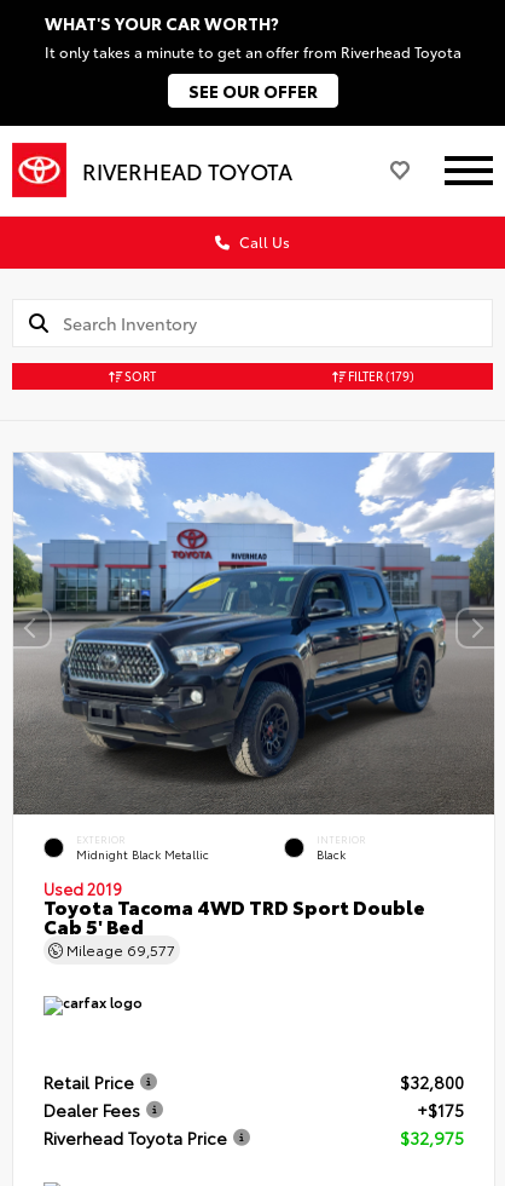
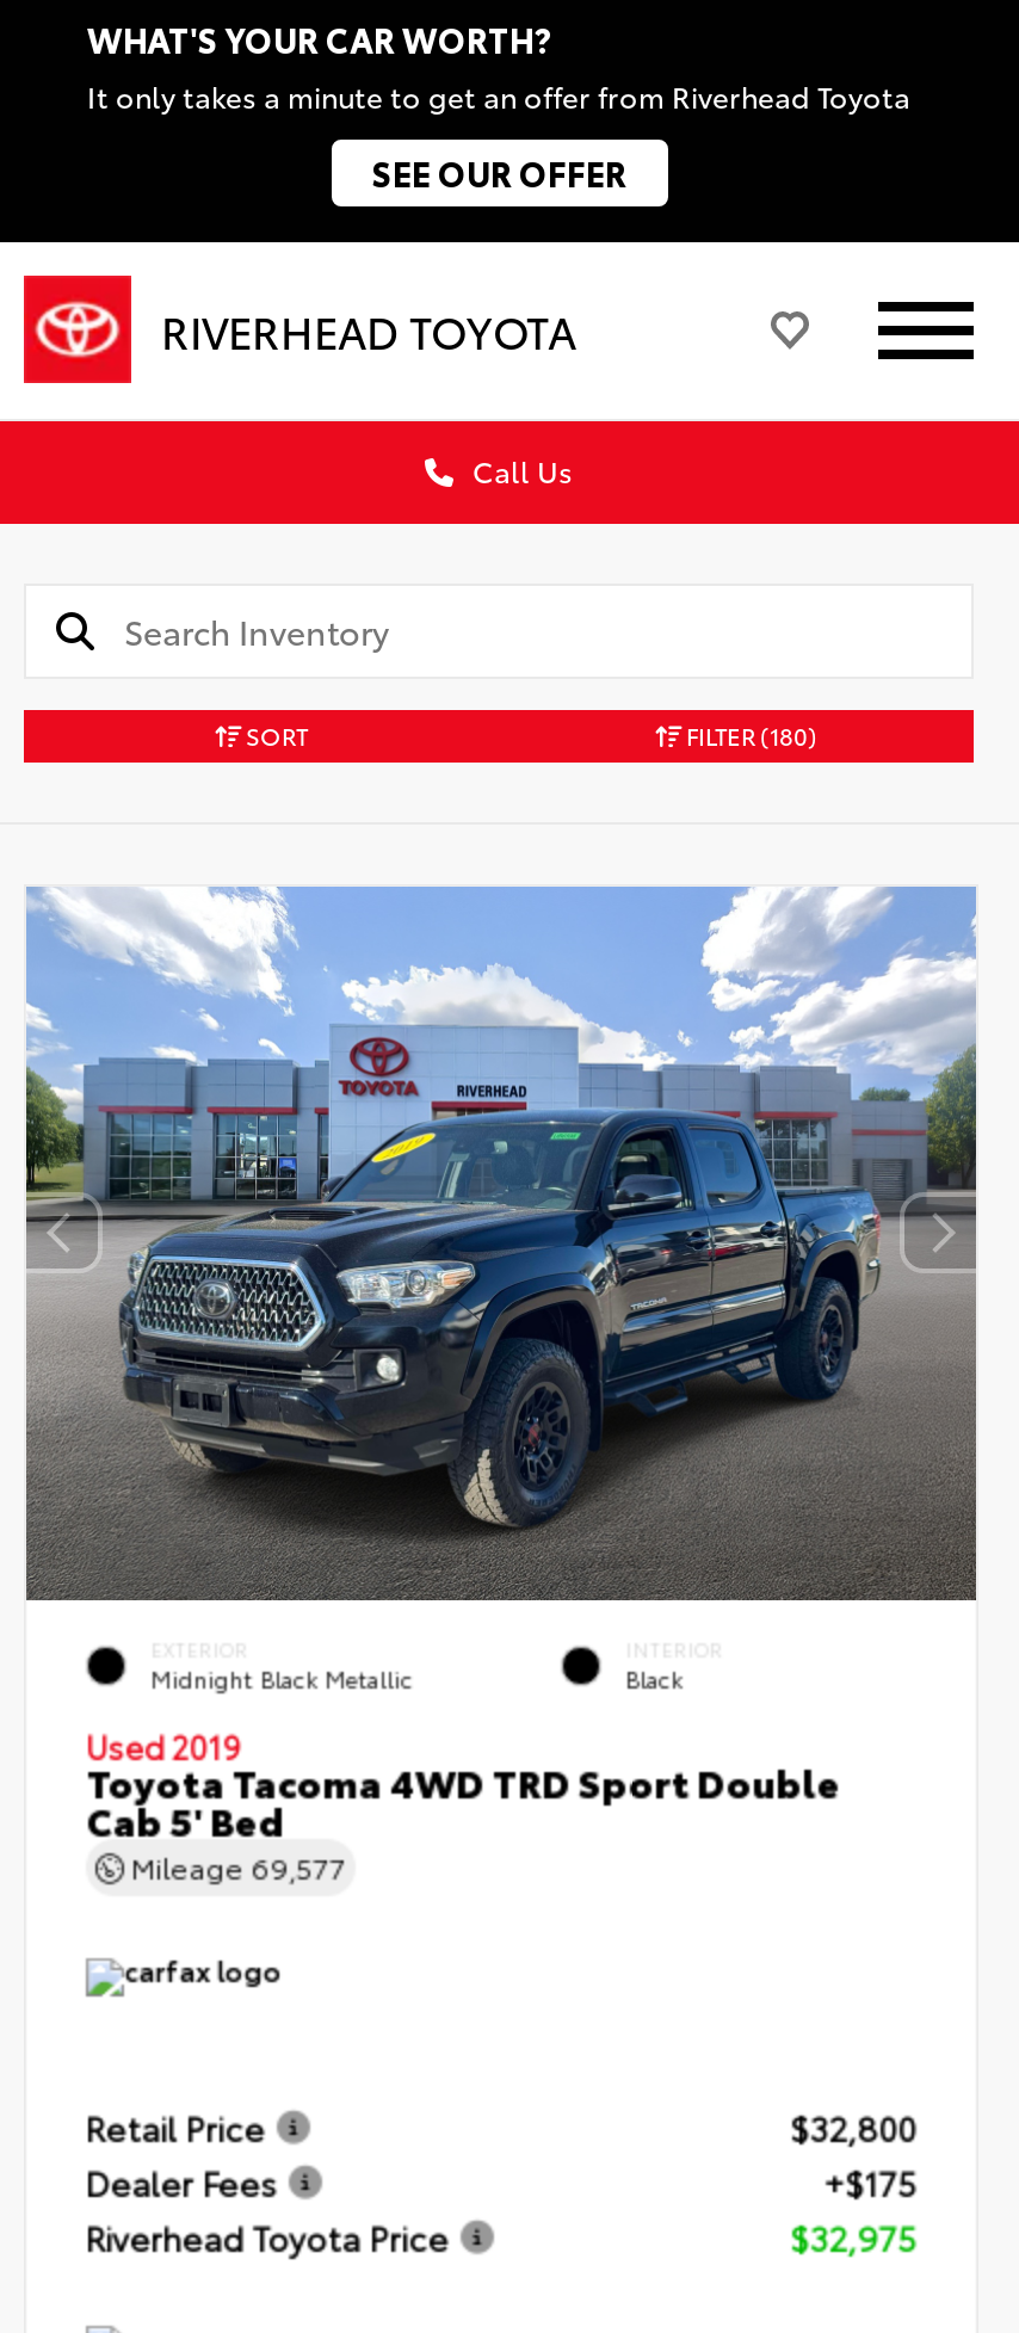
[345,366,414,385] FILTER (179) -> [681,717,817,753] FILTER (180)

